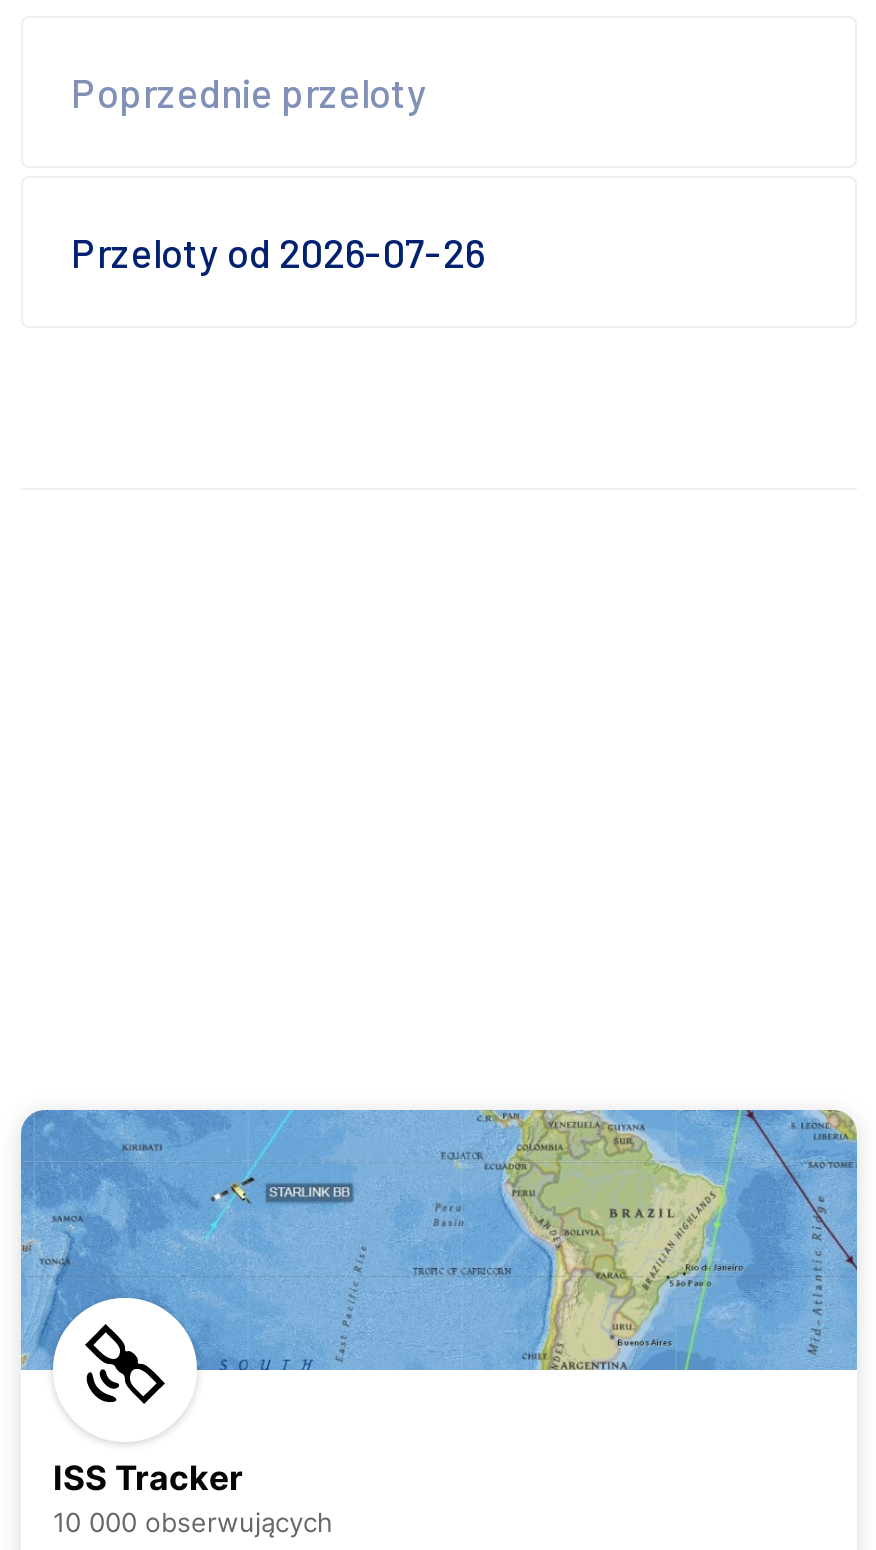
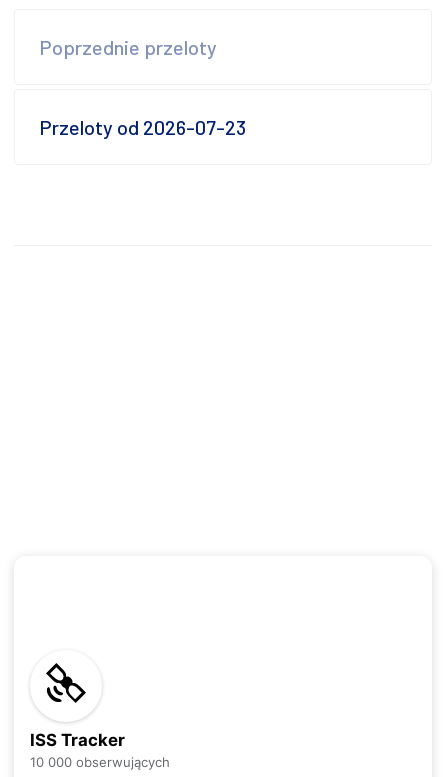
[71,228,485,276] Przeloty od 2026-07-26 -> [39,115,246,139] Przeloty od 2026-07-23
[19,1108,859,1372] [image] -> none

